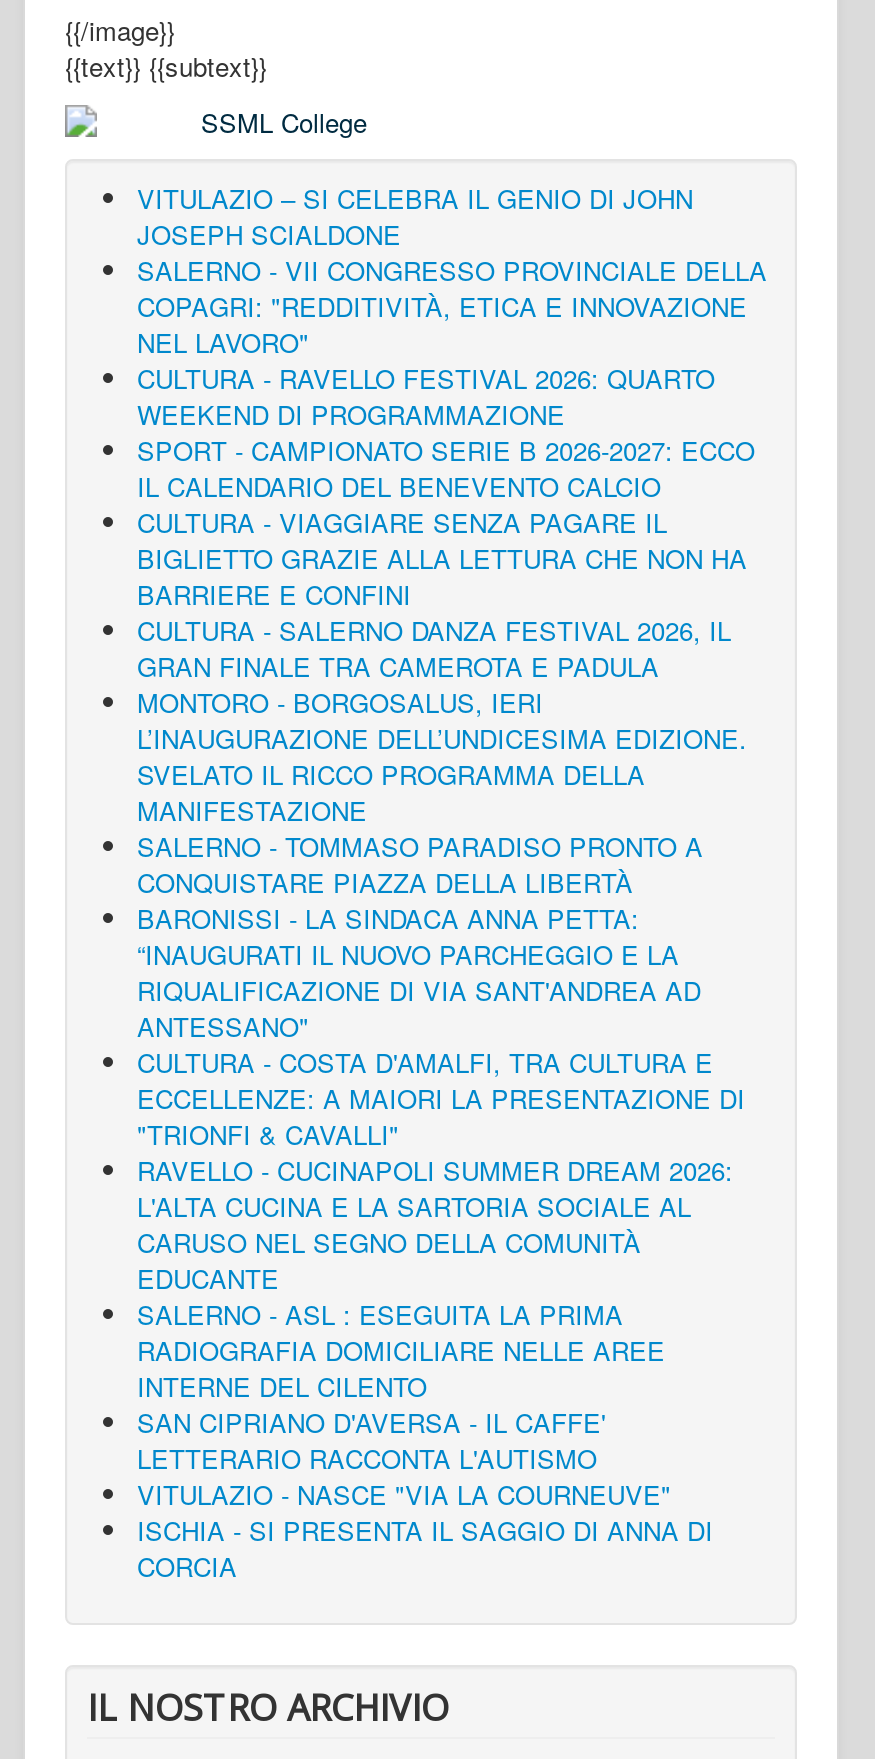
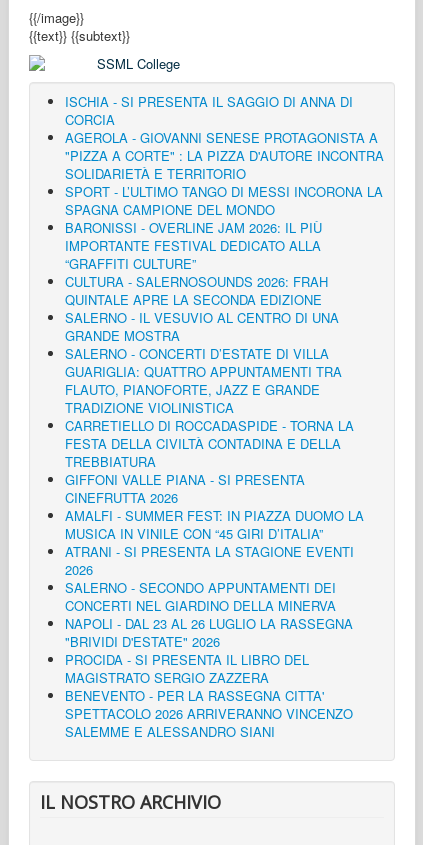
[137,179,767,1513] VITULAZIO – SI CELEBRA IL GENIO DI JOHN | JOSEPH SCIALDONE | SALERNO - VII CONGRESSO PROVINCIALE DELLA | COPAGRI: "REDDITIVITÀ, ETICA E INNOVAZIONE | NEL LAVORO" | CULTURA - RAVELLO FESTIVAL 2026: QUARTO | WEEKEND DI PROGRAMMAZIONE | SPORT - CAMPIONATO SERIE B 2026-2027: ECCO | IL CALENDARIO DEL BENEVENTO CALCIO | CULTURA - VIAGGIARE SENZA PAGARE IL | BIGLIETTO GRAZIE ALLA LETTURA CHE NON HA | BARRIERE E CONFINI | CULTURA - SALERNO DANZA FESTIVAL 2026, IL | GRAN FINALE TRA CAMEROTA E PADULA | MONTORO - BORGOSALUS, IERI | L’INAUGURAZIONE DELL’UNDICESIMA EDIZIONE. | SVELATO IL RICCO PROGRAMMA DELLA | MANIFESTAZIONE | SALERNO - TOMMASO PARADISO PRONTO A | CONQUISTARE PIAZZA DELLA LIBERTÀ | BARONISSI - LA SINDACA ANNA PETTA: | “INAUGURATI IL NUOVO PARCHEGGIO E LA | RIQUALIFICAZIONE DI VIA SANT'ANDREA AD | ANTESSANO" | CULTURA - COSTA D'AMALFI, TRA CULTURA E | ECCELLENZE: A MAIORI LA PRESENTAZIONE DI | "TRIONFI & CAVALLI" | RAVELLO - CUCINAPOLI SUMMER DREAM 2026: | L'ALTA CUCINA E LA SARTORIA SOCIALE AL | CARUSO NEL SEGNO DELLA COMUNITÀ | EDUCANTE | SALERNO - ASL : ESEGUITA LA PRIMA | RADIOGRAFIA DOMICILIARE NELLE AREE | INTERNE DEL CILENTO | SAN CIPRIANO D'AVERSA - IL CAFFE' | LETTERARIO RACCONTA L'AUTISMO | VITULAZIO - NASCE "VIA LA COURNEUVE" -> none
moved [137,1511,713,1585] -> [65,92,353,129]: ISCHIA - SI PRESENTA IL SAGGIO DI ANNA DI | CORCIA
none -> [65,128,384,741] AGEROLA - GIOVANNI SENESE PROTAGONISTA A | "PIZZA A CORTE" : LA PIZZA D'AUTORE INCONTRA | SOLIDARIETÀ E TERRITORIO | SPORT - L’ULTIMO TANGO DI MESSI INCORONA LA | SPAGNA CAMPIONE DEL MONDO | BARONISSI - OVERLINE JAM 2026: IL PIÙ | IMPORTANTE FESTIVAL DEDICATO ALLA | “GRAFFITI CULTURE” | CULTURA - SALERNOSOUNDS 2026: FRAH | QUINTALE APRE LA SECONDA EDIZIONE | SALERNO - IL VESUVIO AL CENTRO DI UNA | GRANDE MOSTRA | SALERNO - CONCERTI D’ESTATE DI VILLA | GUARIGLIA: QUATTRO APPUNTAMENTI TRA | FLAUTO, PIANOFORTE, JAZZ E GRANDE | TRADIZIONE VIOLINISTICA | CARRETIELLO DI ROCCADASPIDE - TORNA LA | FESTA DELLA CIVILTÀ CONTADINA E DELLA | TREBBIATURA | GIFFONI VALLE PIANA - SI PRESENTA | CINEFRUTTA 2026 | AMALFI - SUMMER FEST: IN PIAZZA DUOMO LA | MUSICA IN VINILE CON “45 GIRI D’ITALIA” | ATRANI - SI PRESENTA LA STAGIONE EVENTI | 2026 | SALERNO - SECONDO APPUNTAMENTI DEI | CONCERTI NEL GIARDINO DELLA MINERVA | NAPOLI - DAL 23 AL 26 LUGLIO LA RASSEGNA | "BRIVIDI D'ESTATE" 2026 | PROCIDA - SI PRESENTA IL LIBRO DEL | MAGISTRATO SERGIO ZAZZERA | BENEVENTO - PER LA RASSEGNA CITTA' | SPETTACOLO 2026 ARRIVERANNO VINCENZO | SALEMME E ALESSANDRO SIANI

